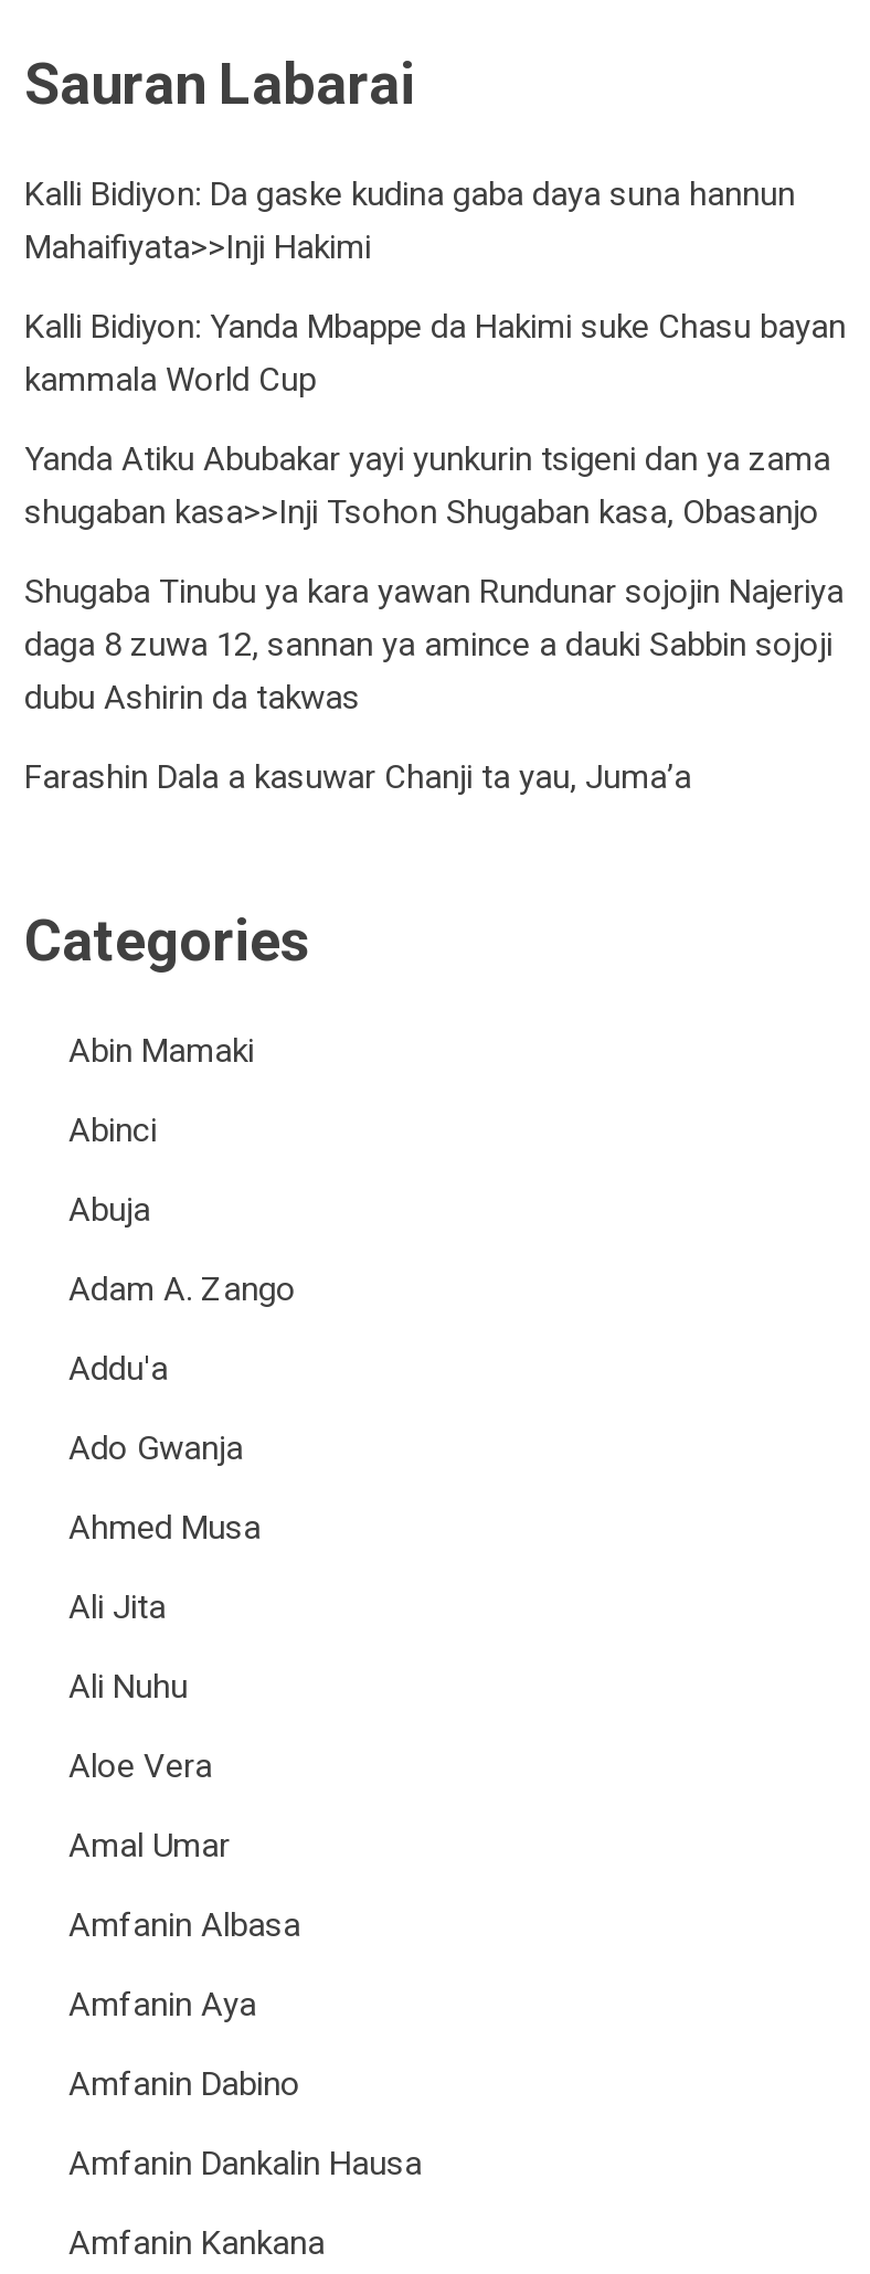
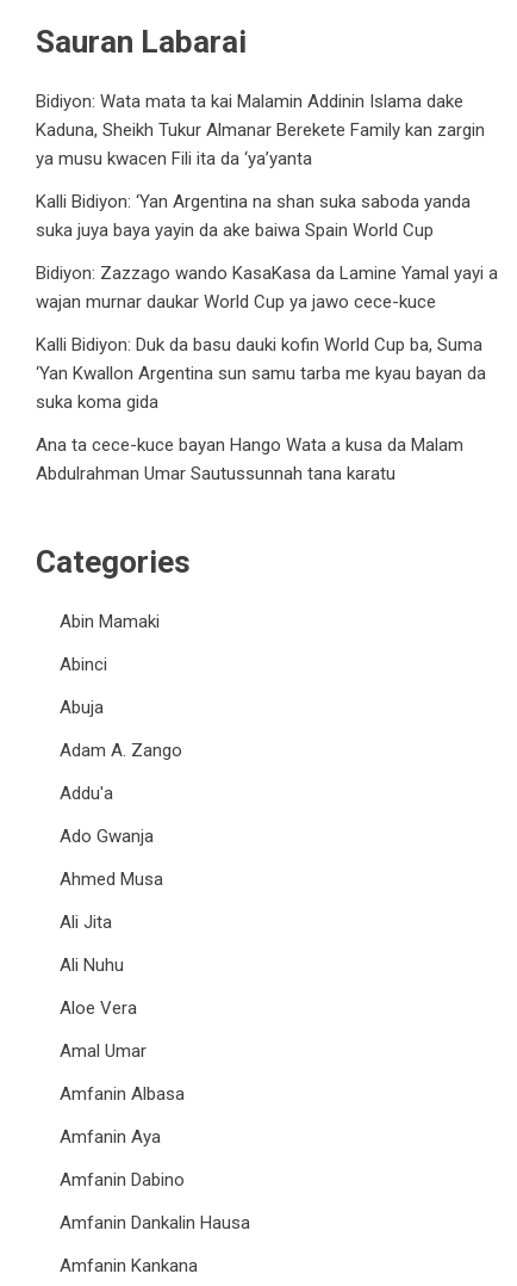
[24,176,795,268] Kalli Bidiyon: Da gaske kudina gaba daya suna hannun | Mahaifiyata>>Inji Hakimi -> [36,90,485,169] Bidiyon: Wata mata ta kai Malamin Addinin Islama dake | Kaduna, Sheikh Tukur Almanar Berekete Family kan zargin | ya musu kwacen Fili ita da ‘ya’yanta
[24,308,846,401] Kalli Bidiyon: Yanda Mbappe da Hakimi suke Chasu bayan | kammala World Cup -> [36,190,471,240] Kalli Bidiyon: ‘Yan Argentina na shan suka saboda yanda | suka juya baya yayin da ake baiwa Spain World Cup
[24,441,830,533] Yanda Atiku Abubakar yayi yunkurin tsigeni dan ya zama | shugaban kasa>>Inji Tsohon Shugaban kasa, Obasanjo -> [36,262,498,312] Bidiyon: Zazzago wando KasaKasa da Lamine Yamal yayi a | wajan murnar daukar World Cup ya jawo cece-kuce
[24,573,844,719] Shugaba Tinubu ya kara yawan Rundunar sojojin Najeriya | daga 8 zuwa 12, sannan ya amince a dauki Sabbin sojoji | dubu Ashirin da takwas -> [36,334,486,412] Kalli Bidiyon: Duk da basu dauki kofin World Cup ba, Suma | ‘Yan Kwallon Argentina sun samu tarba me kyau bayan da | suka koma gida
[24,759,691,798] Farashin Dala a kasuwar Chanji ta yau, Juma’a -> [36,434,463,484] Ana ta cece-kuce bayan Hango Wata a kusa da Malam | Abdulrahman Umar Sautussunnah tana karatu

